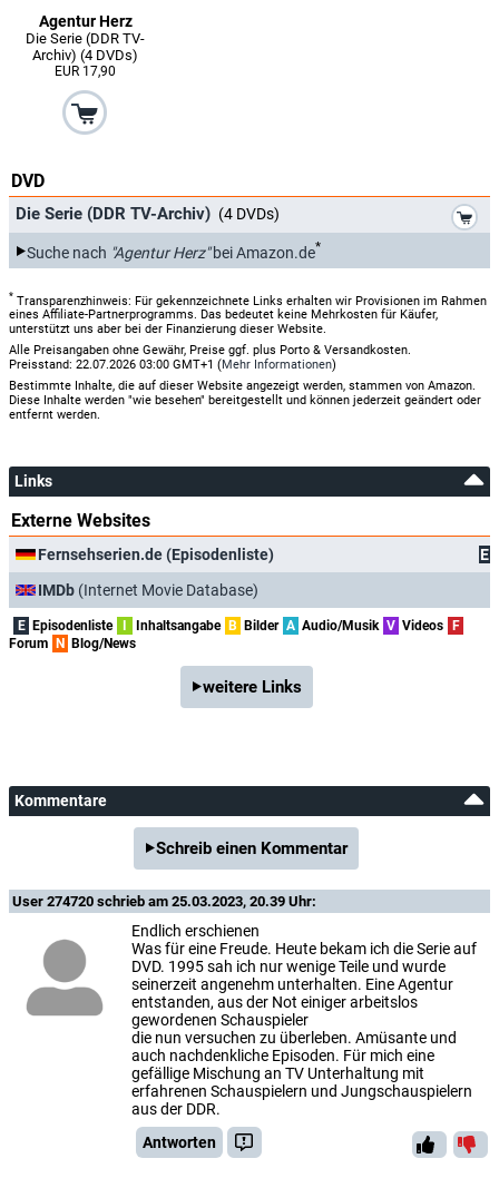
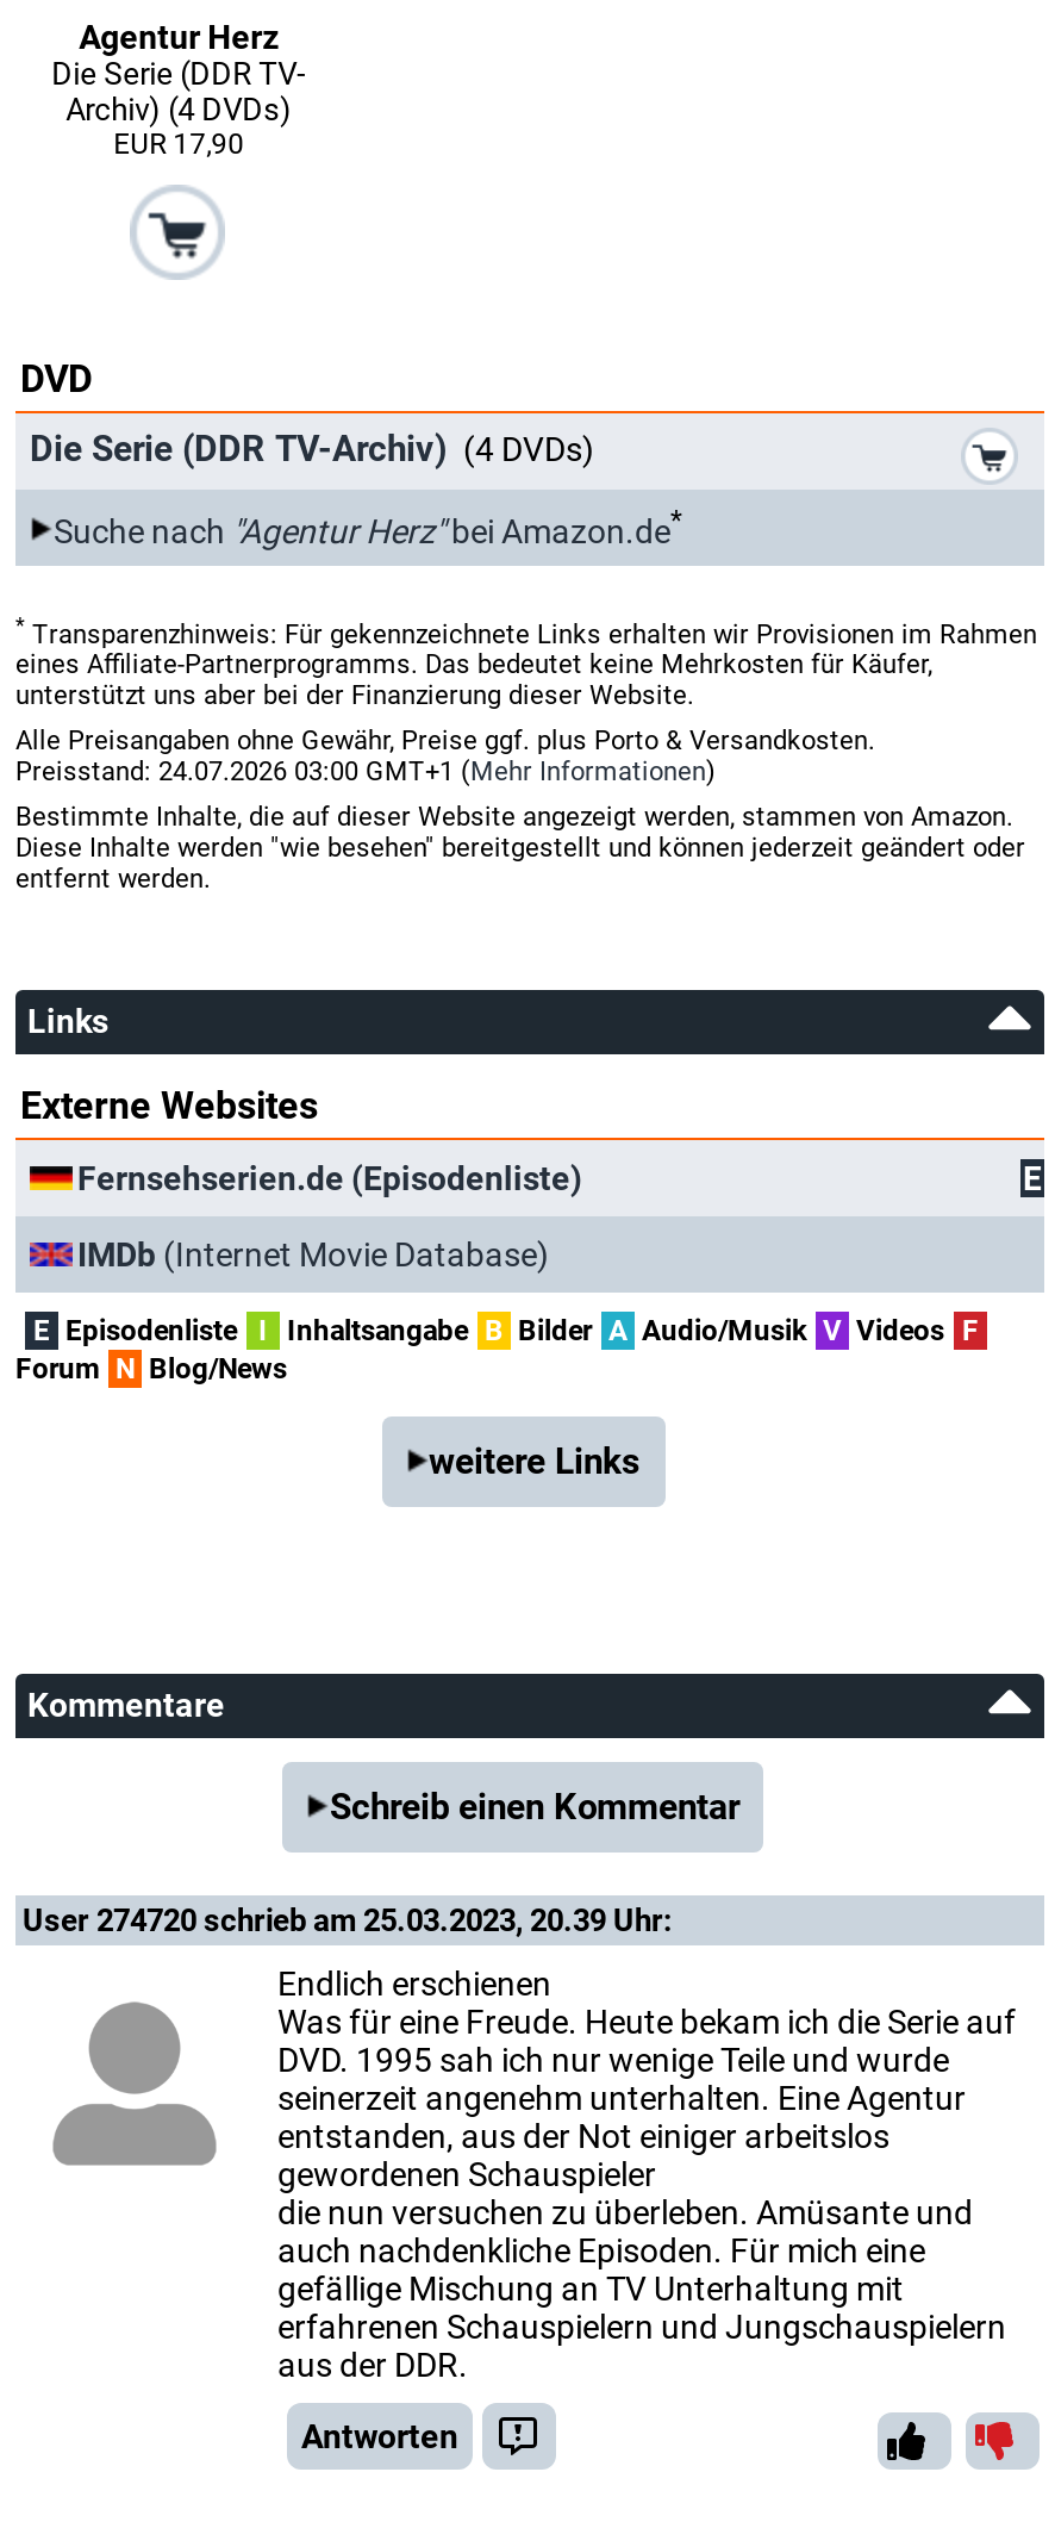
[9,358,336,372] Preisstand: 22.07.2026 03:00 GMT+1 (Mehr Informationen) -> [15,757,716,788] Preisstand: 24.07.2026 03:00 GMT+1 (Mehr Informationen)

